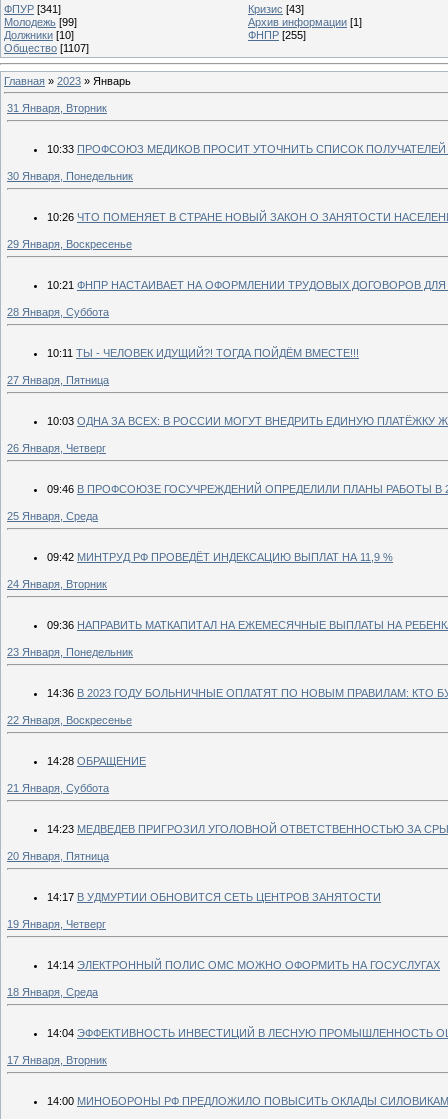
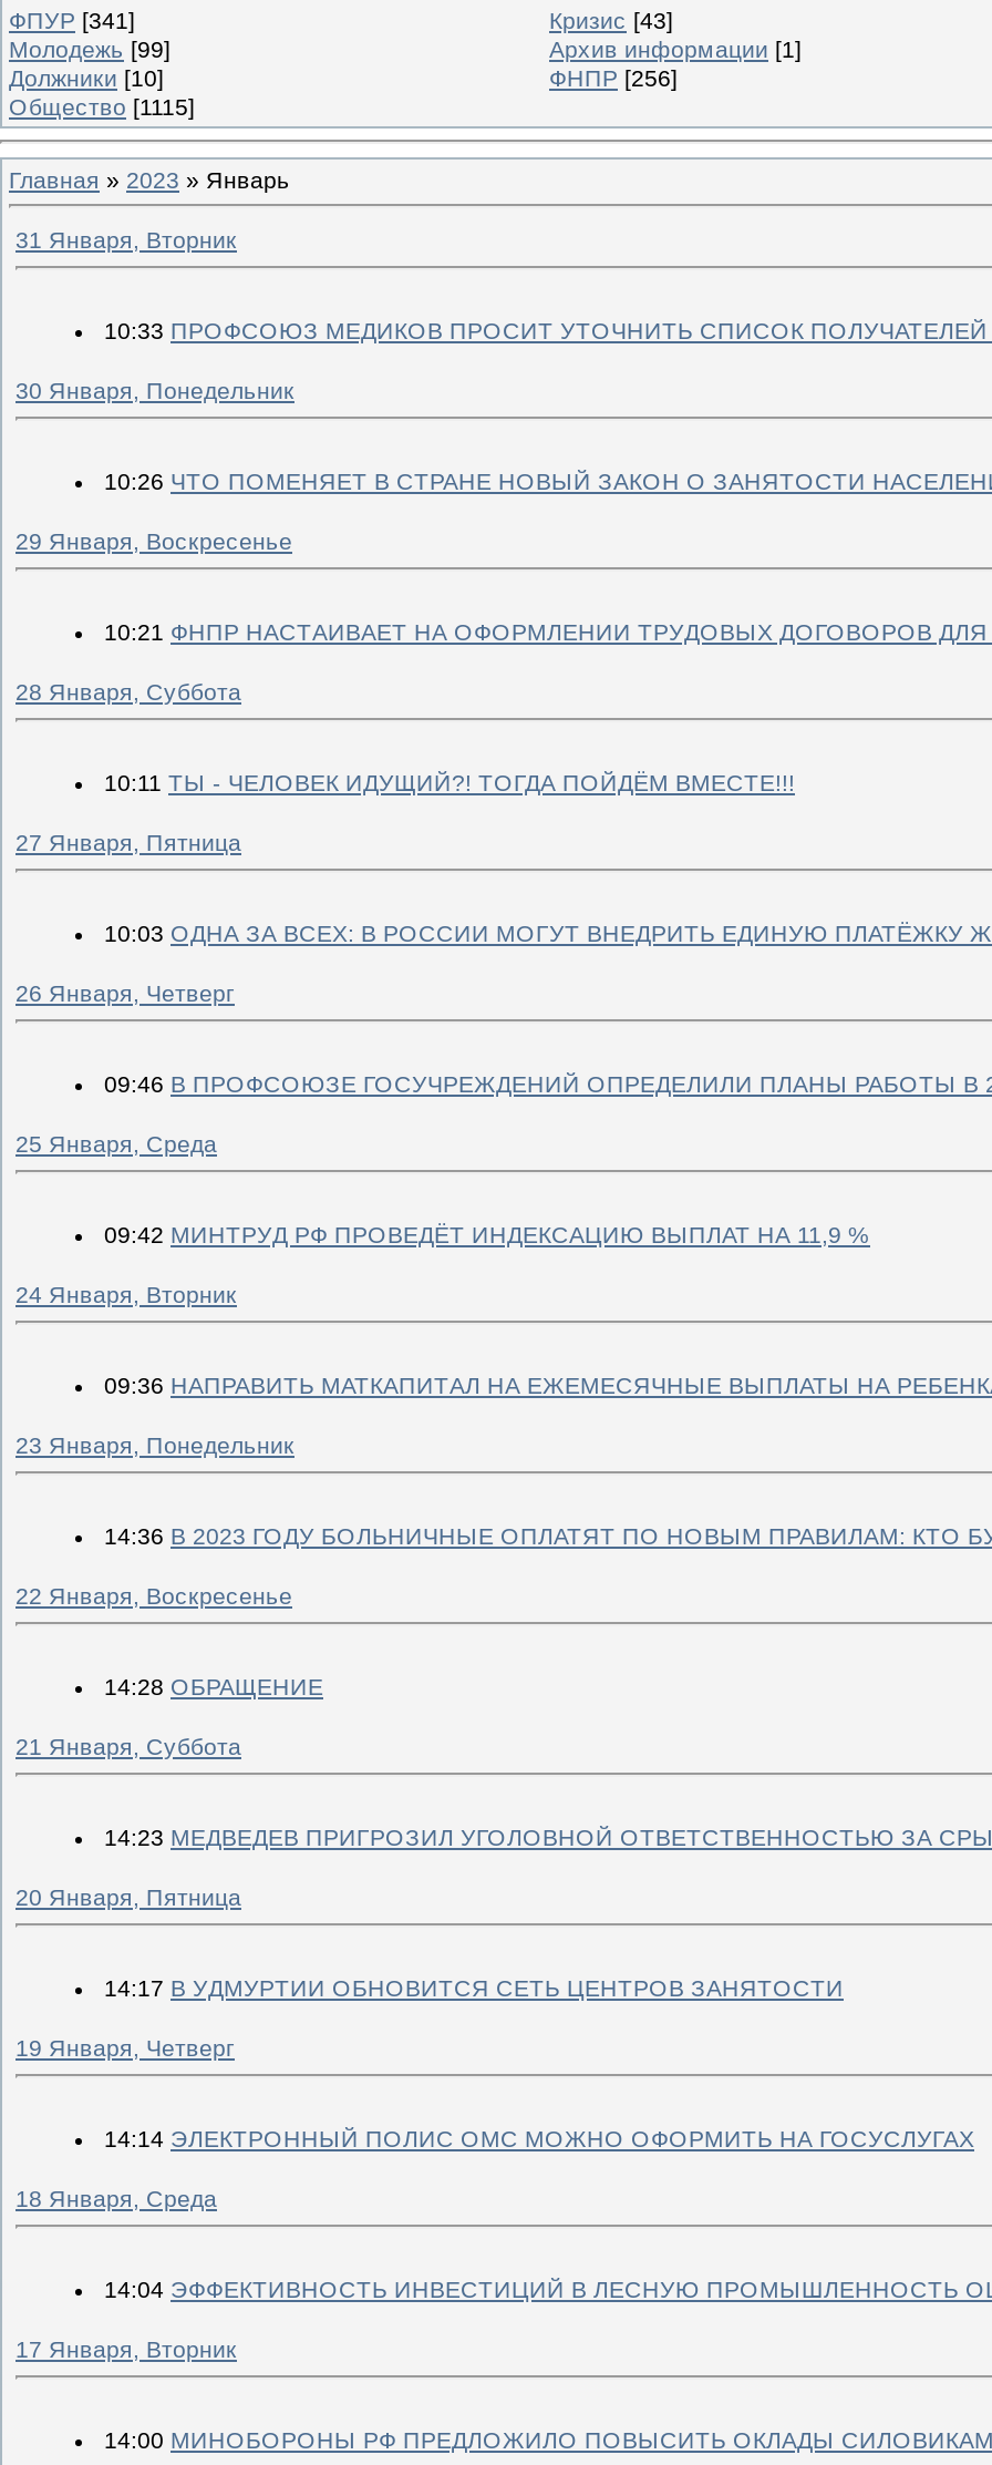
[248,29,306,41] ФНПР [255] -> [549,64,678,91] ФНПР [256]
[4,42,89,54] Общество [1107] -> [9,93,195,120] Общество [1115]

